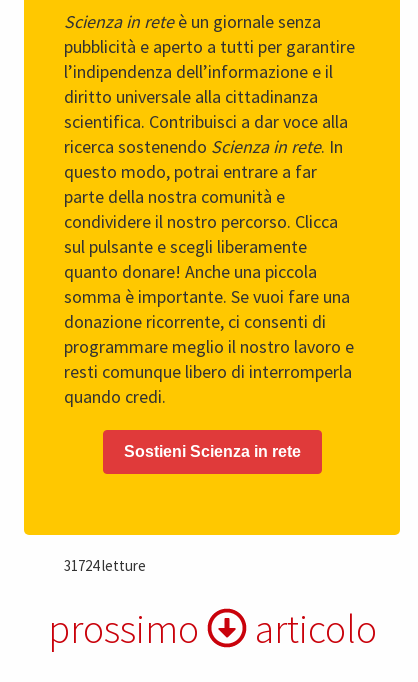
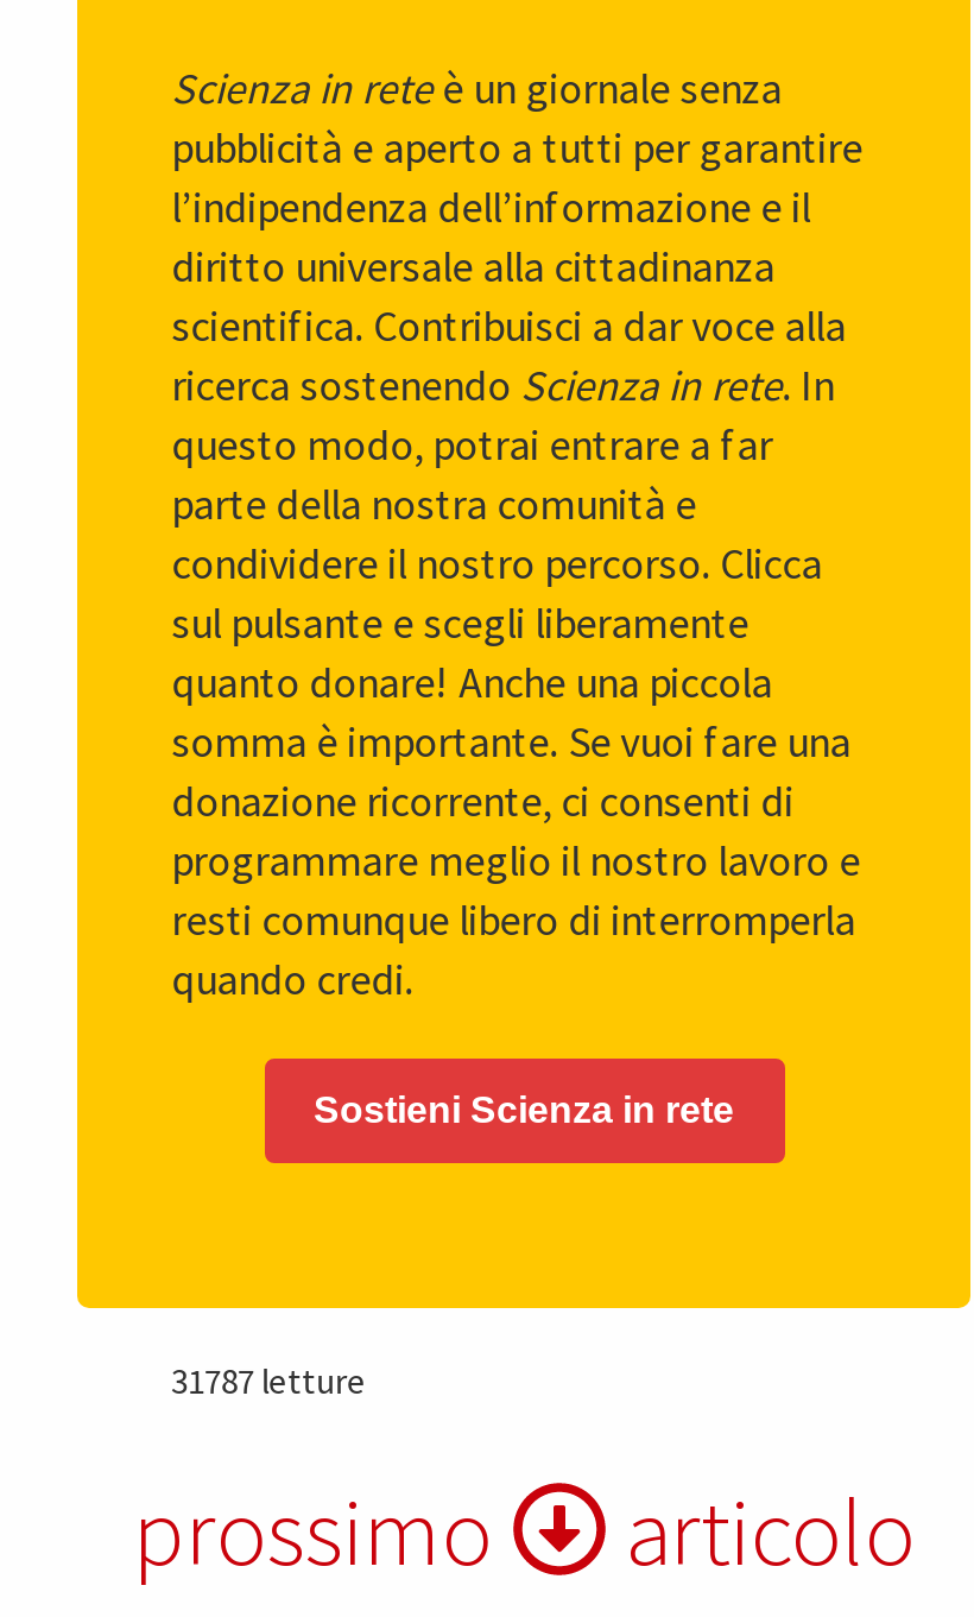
[64,556,146,575] 31724 letture -> [171,1358,366,1404] 31787 letture

